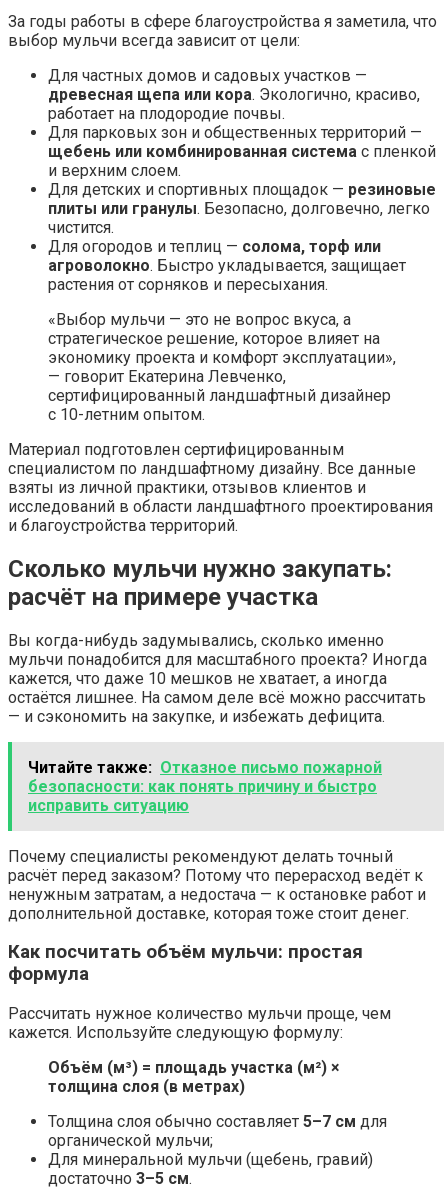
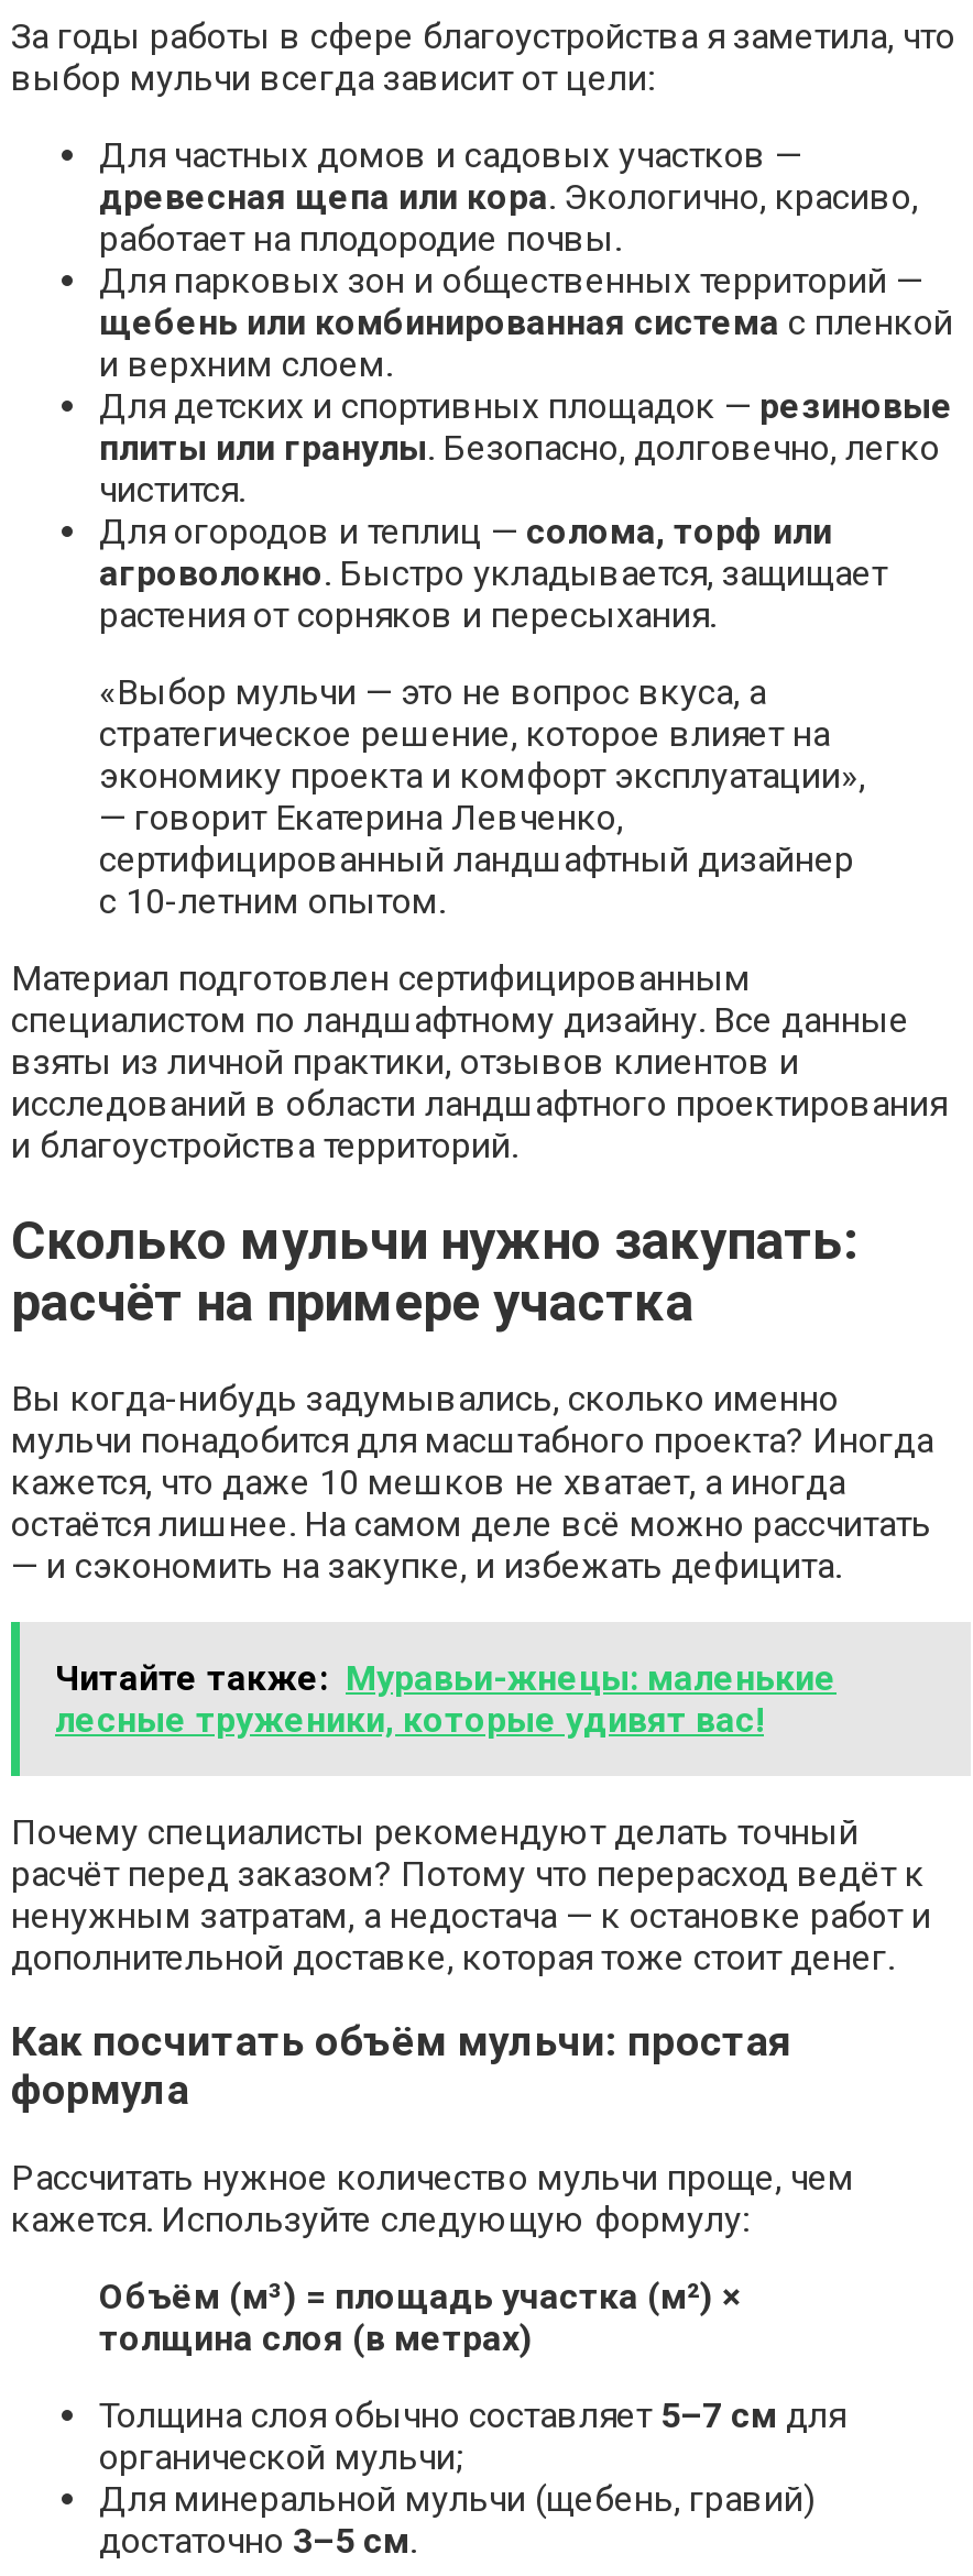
[28,758,382,815] Читайте также: Отказное письмо пожарной | безопасности: как понять причину и быстро | исправить ситуацию -> [55,1656,837,1740] Читайте также: Муравьи-жнецы: маленькие | лесные труженики, которые удивят вас!

